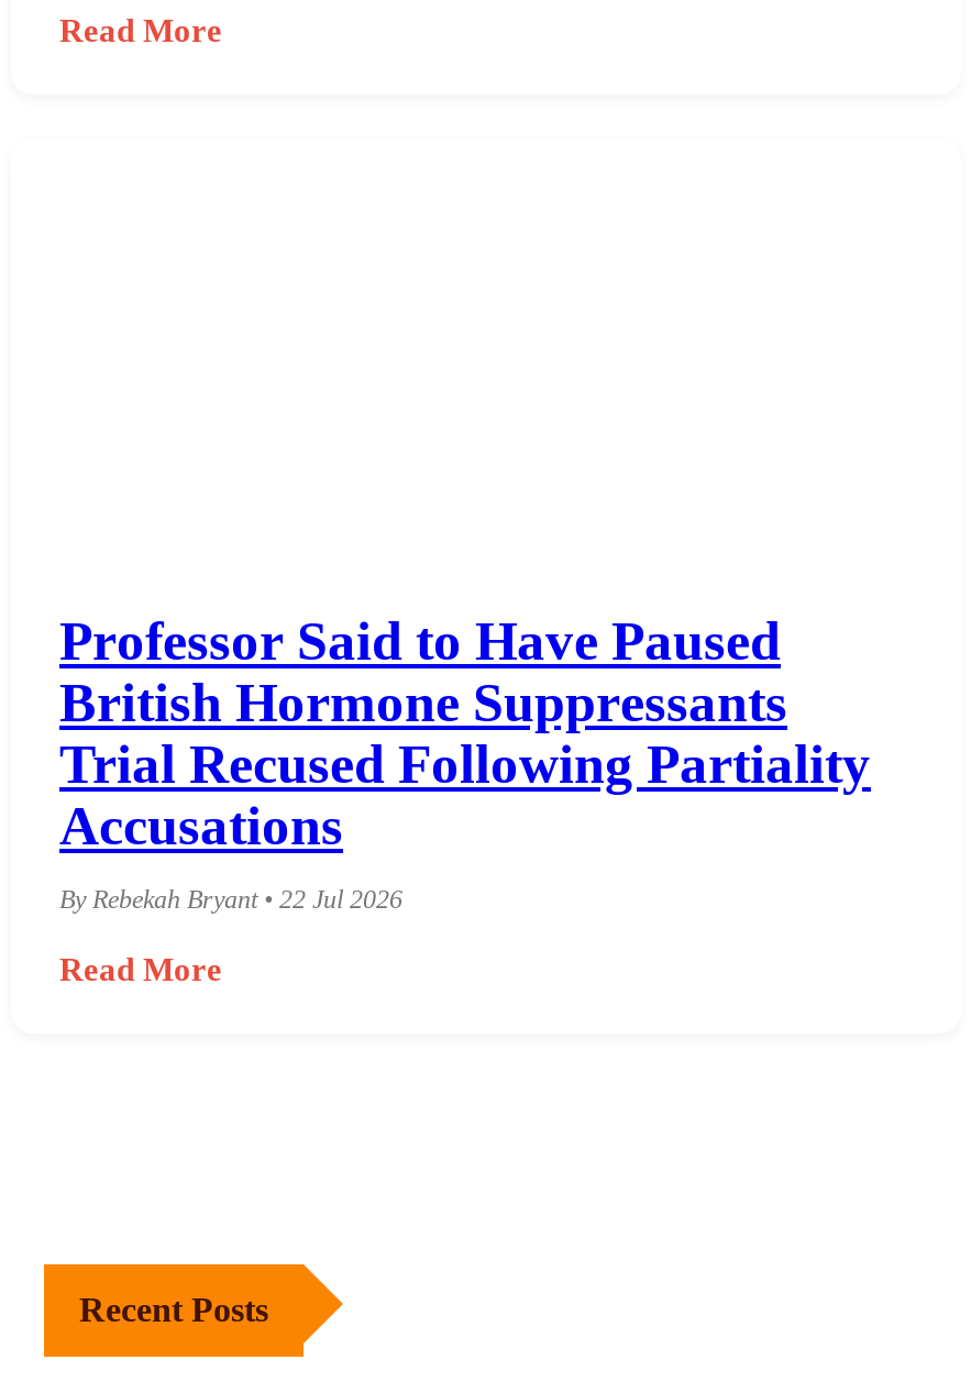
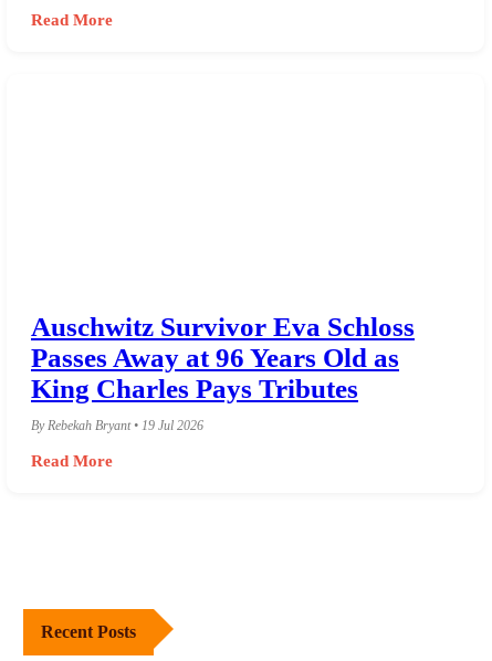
[59,612,871,856] Professor Said to Have Paused | British Hormone Suppressants | Trial Recused Following Partiality | Accusations -> [31,312,415,404] Auschwitz Survivor Eva Schloss | Passes Away at 96 Years Old as | King Charles Pays Tributes
[59,885,402,915] By Rebekah Bryant • 22 Jul 2026 -> [31,418,203,434] By Rebekah Bryant • 19 Jul 2026

